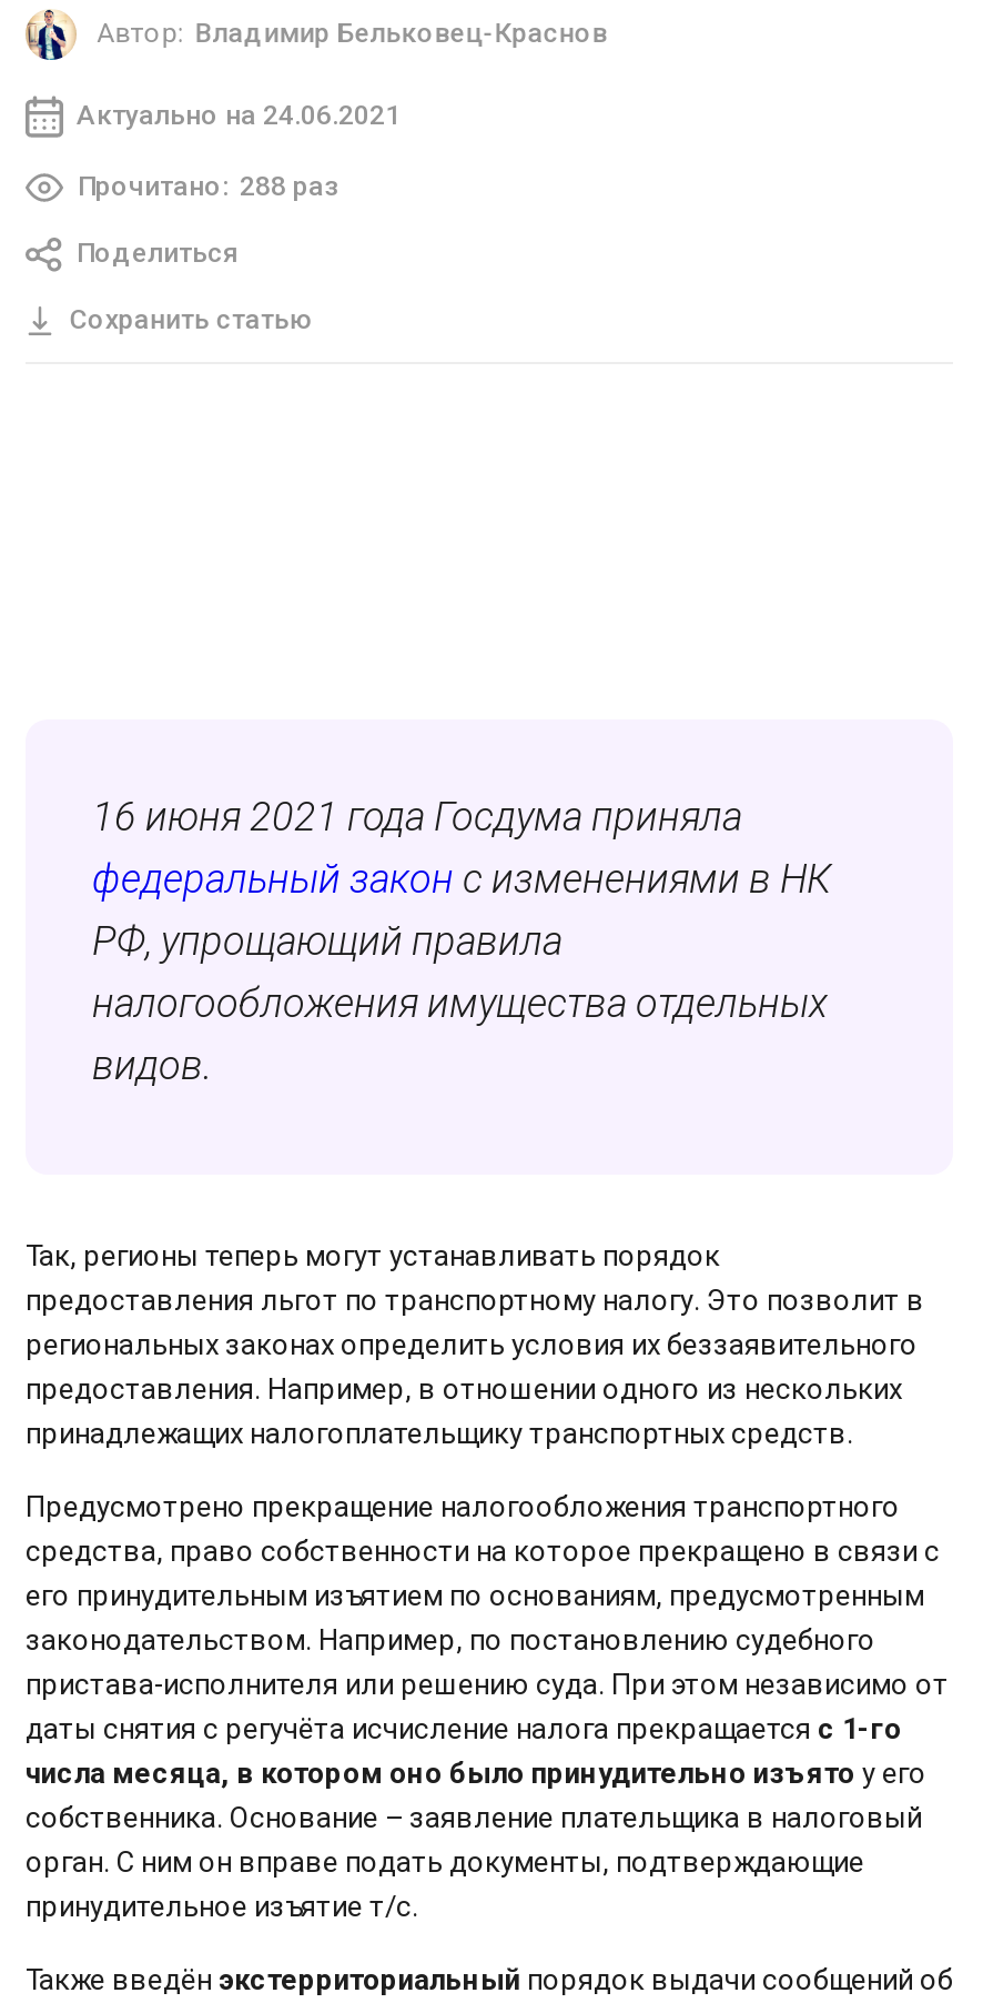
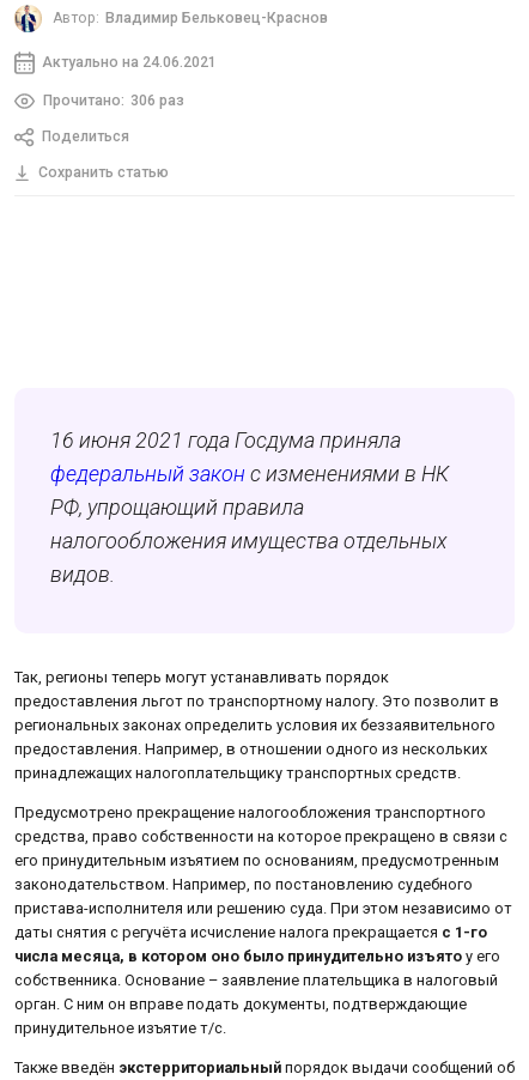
[78,170,340,201] Прочитано: 288 раз -> [42,92,184,108] Прочитано: 306 раз

